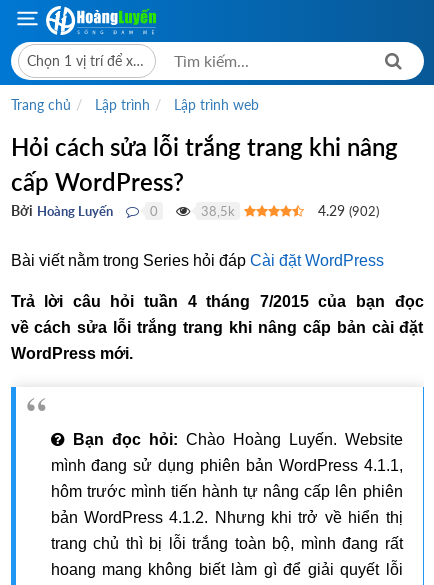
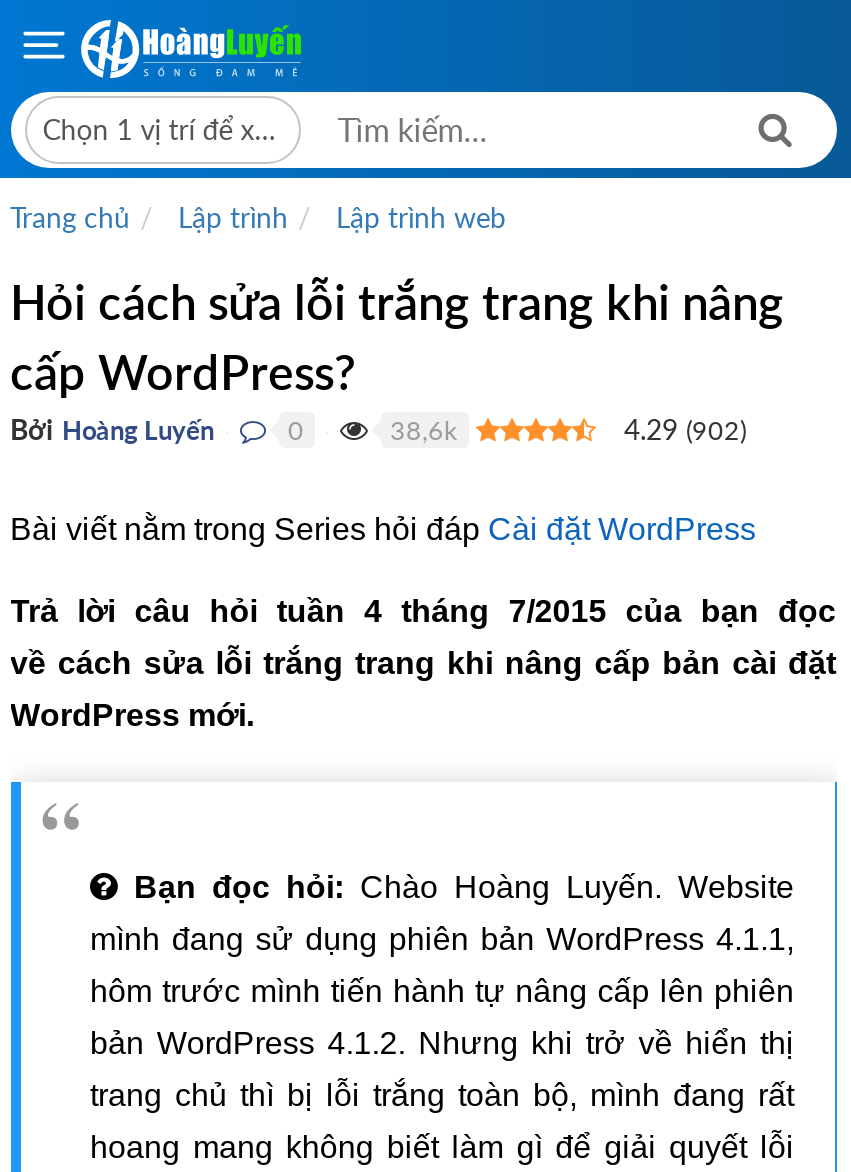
[200,202,234,218] 38,5k -> [390,413,458,445] 38,6k

